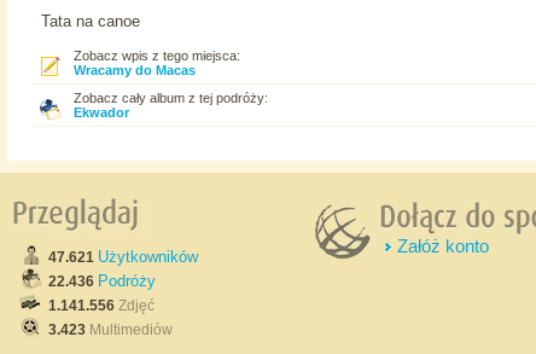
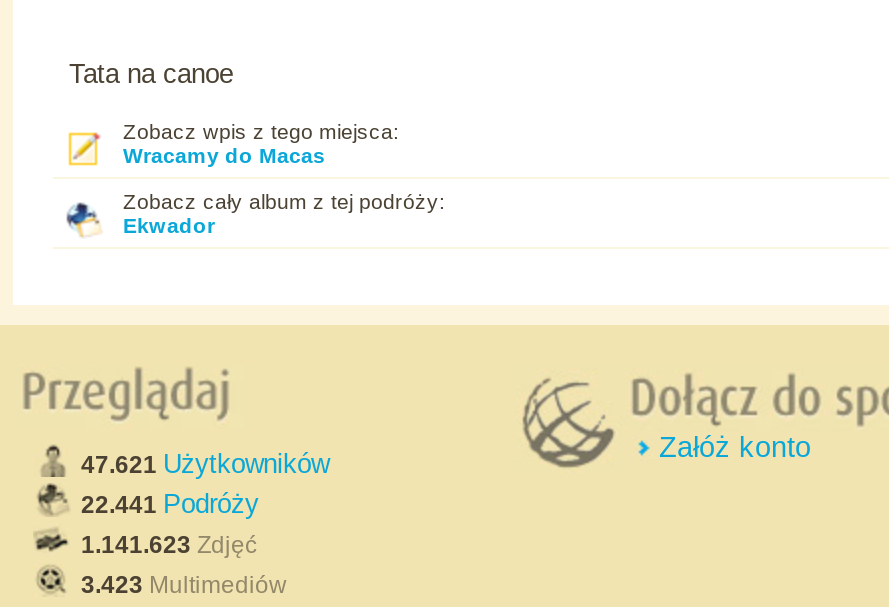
[48,272,156,290] 22.436 Podróży -> [81,489,259,519] 22.441 Podróży
[48,297,155,314] 1.141.556 Zdjęć -> [81,531,257,559] 1.141.623 Zdjęć

